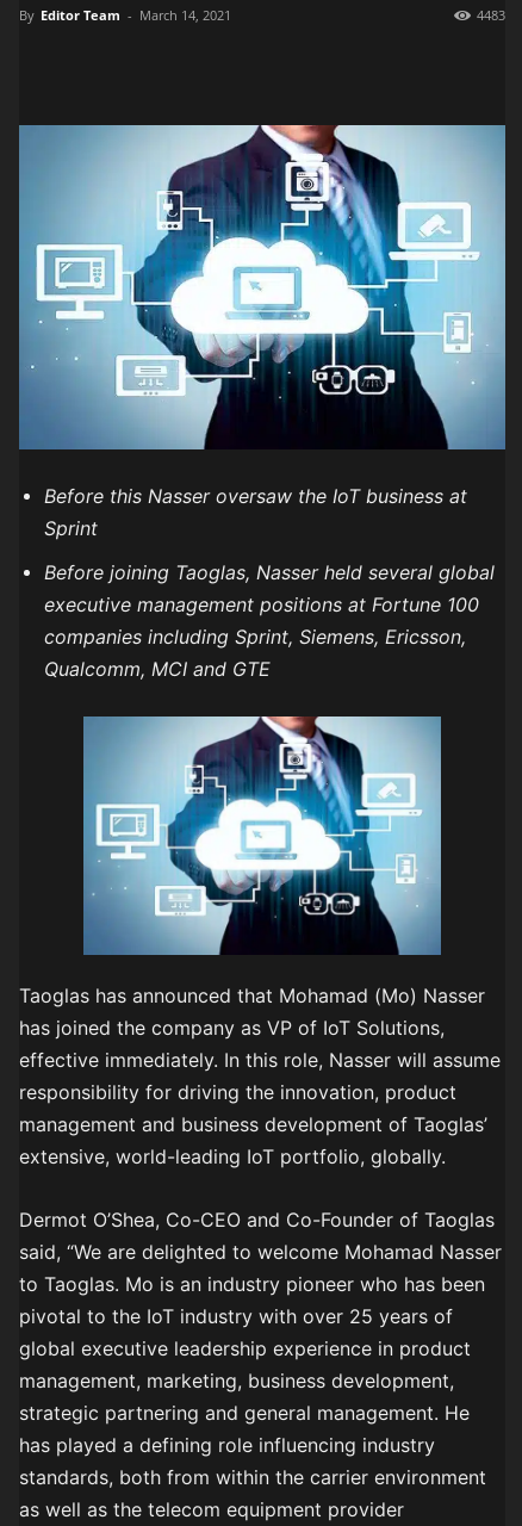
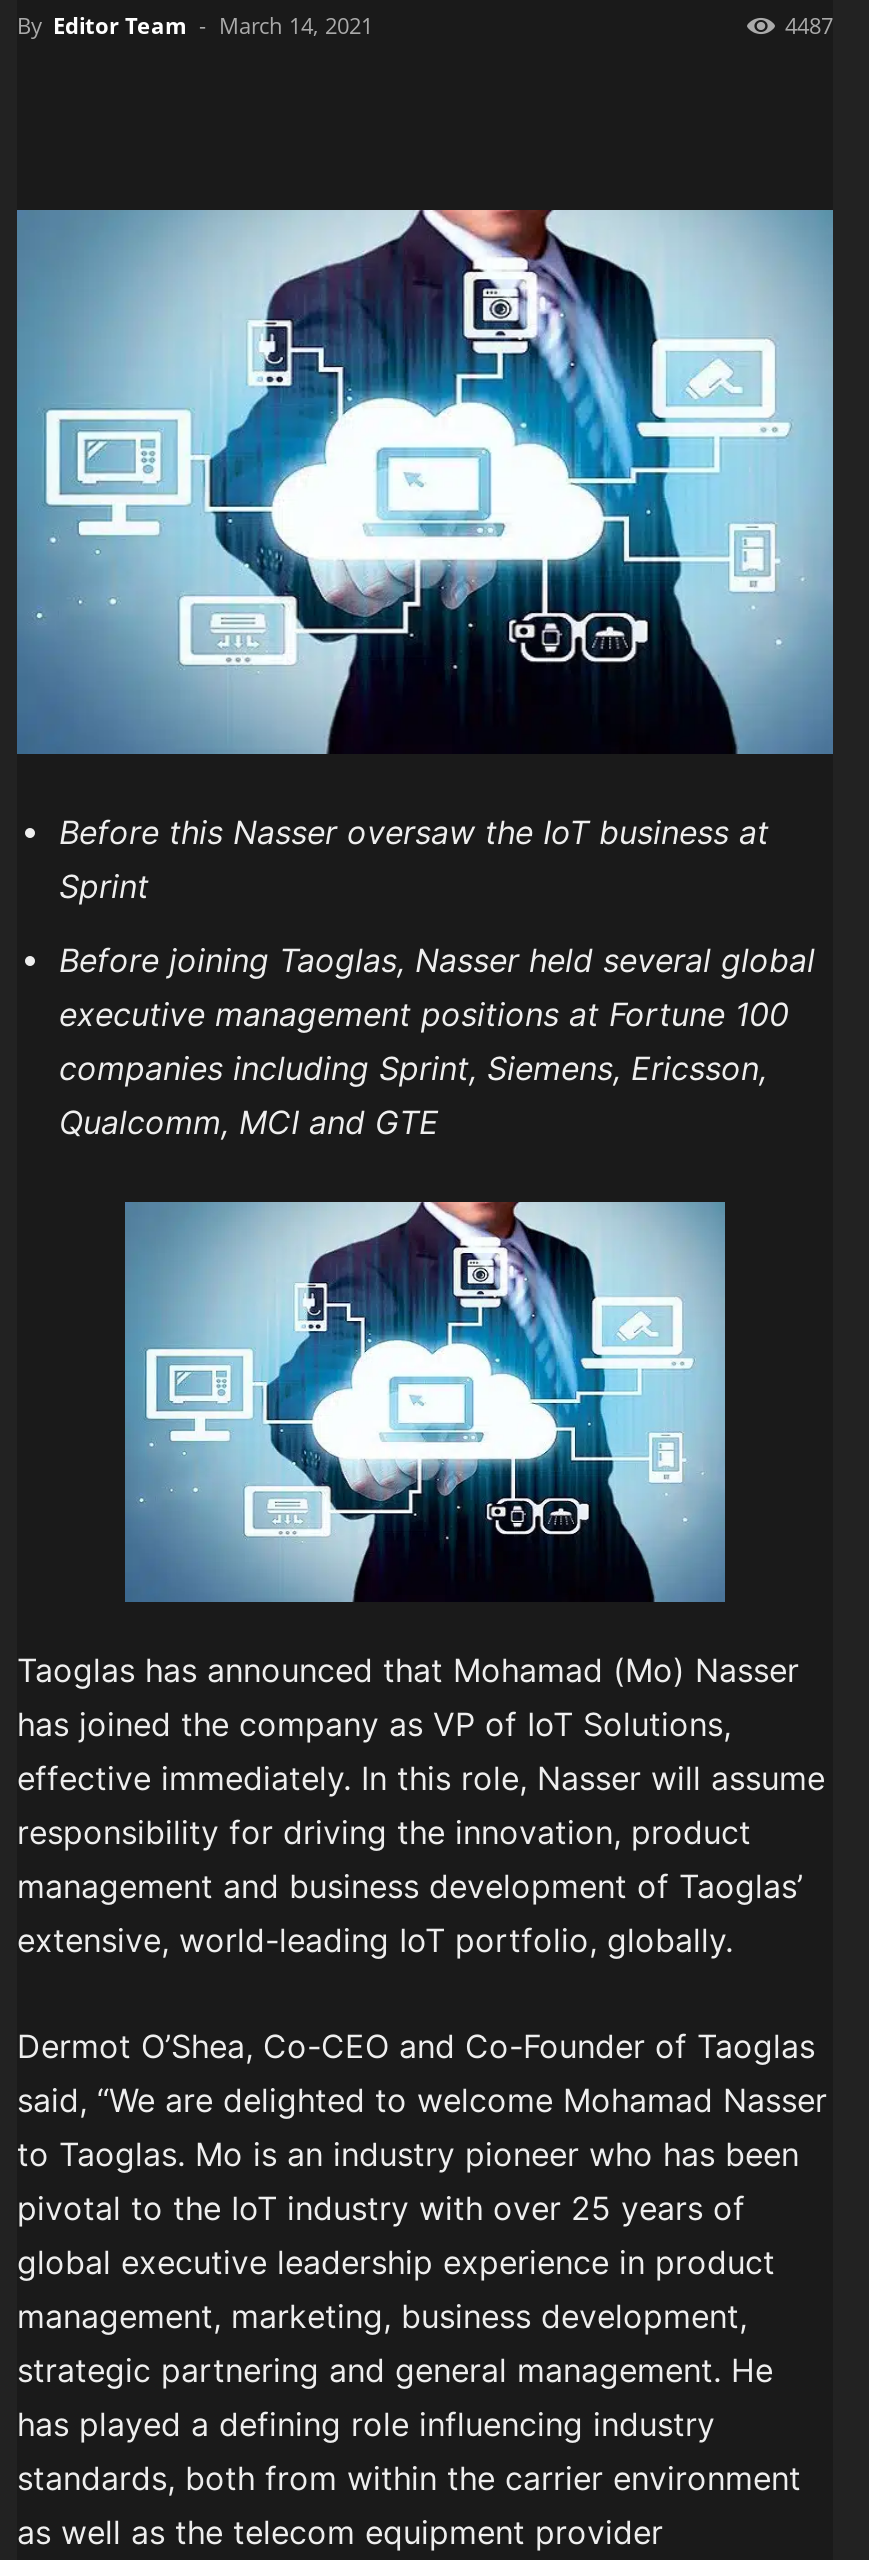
[477,6,505,24] 4483 -> [785,10,833,40] 4487

